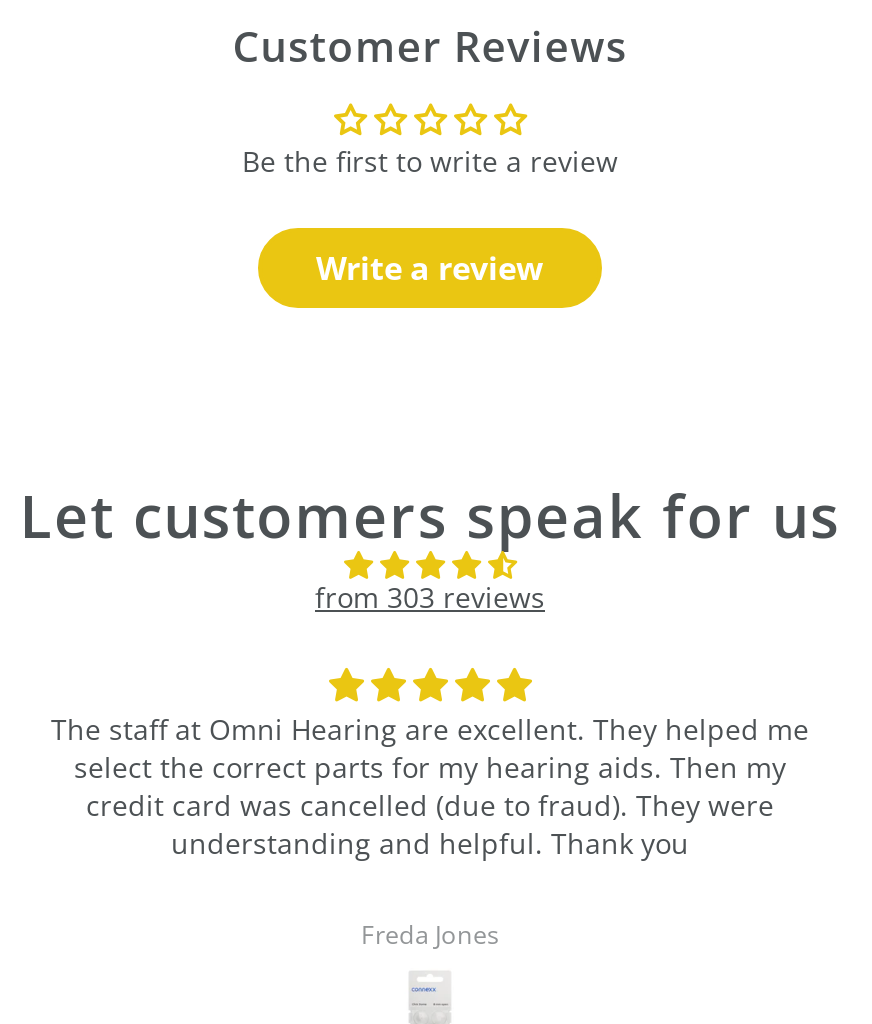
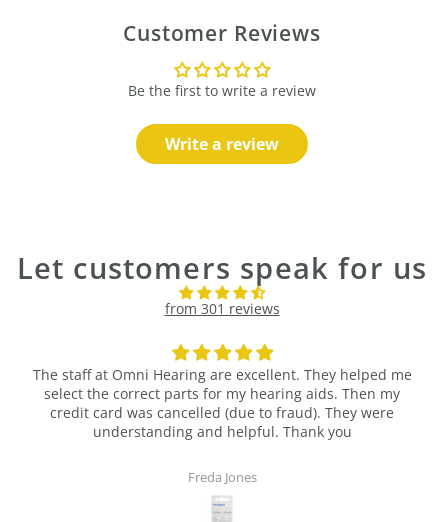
[315,578,545,616] from 303 reviews -> [164,299,279,318] from 301 reviews

